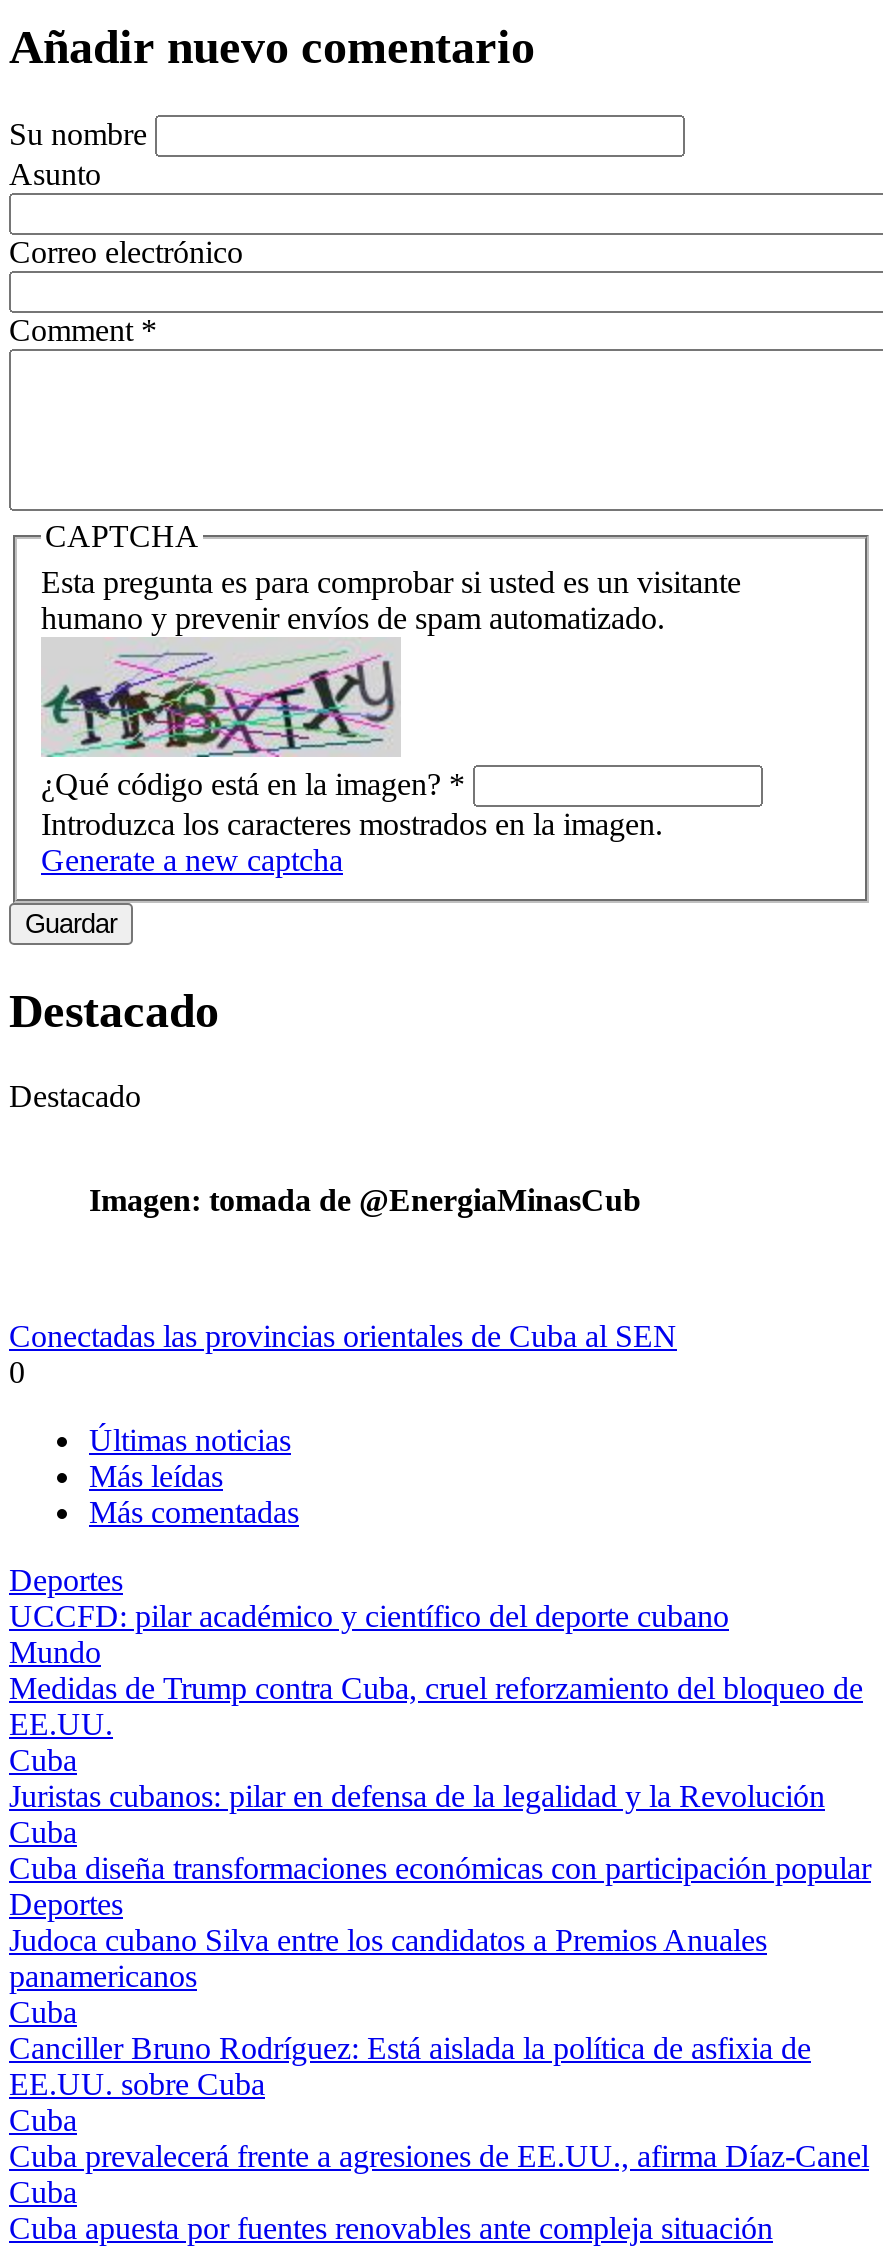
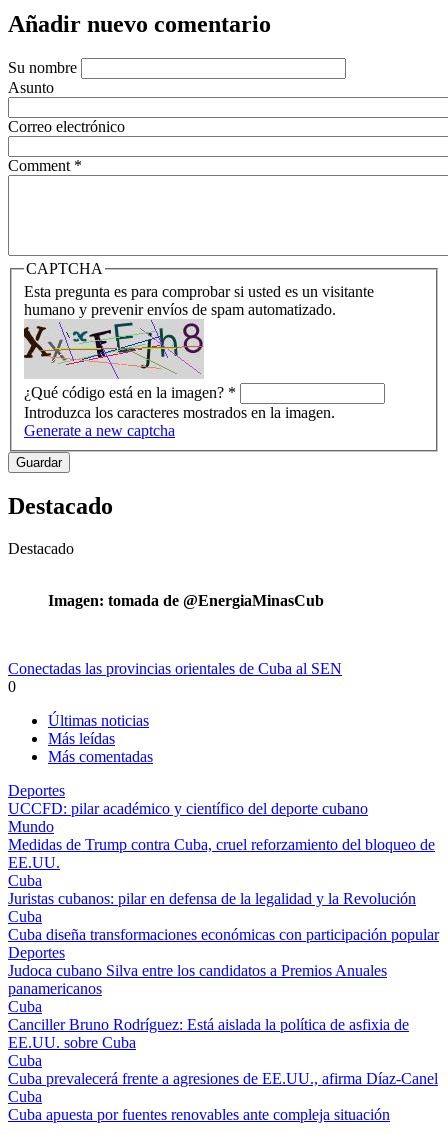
[41,645,399,759] [image] -> [23,321,204,379] [image]

